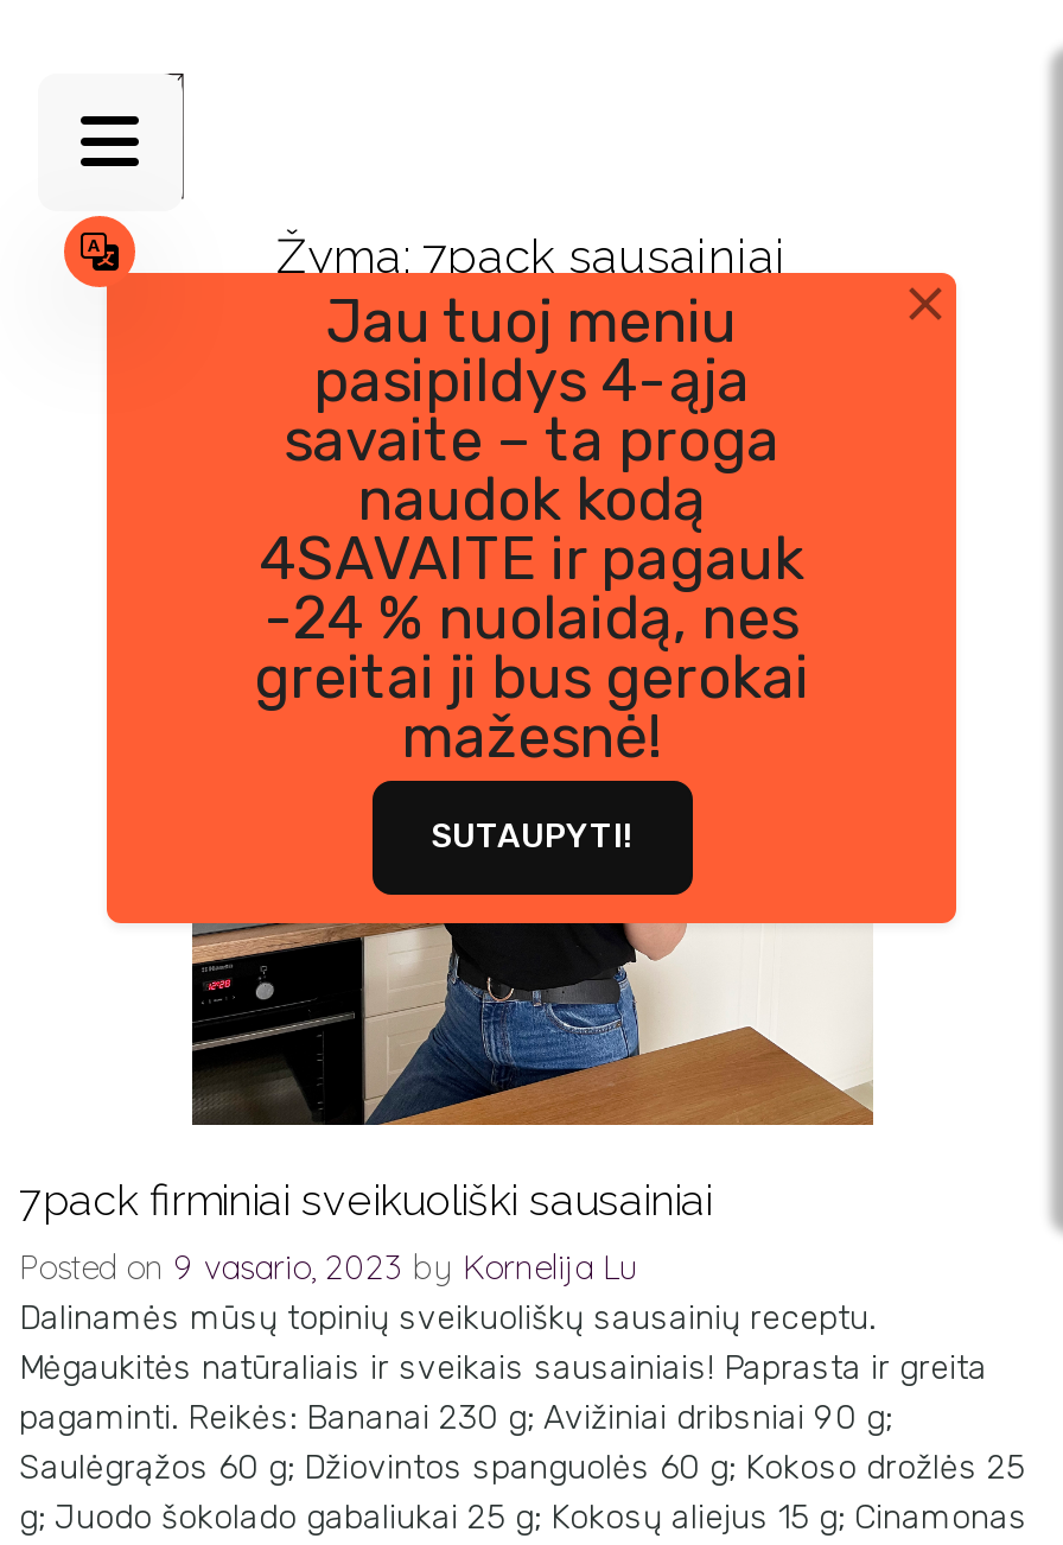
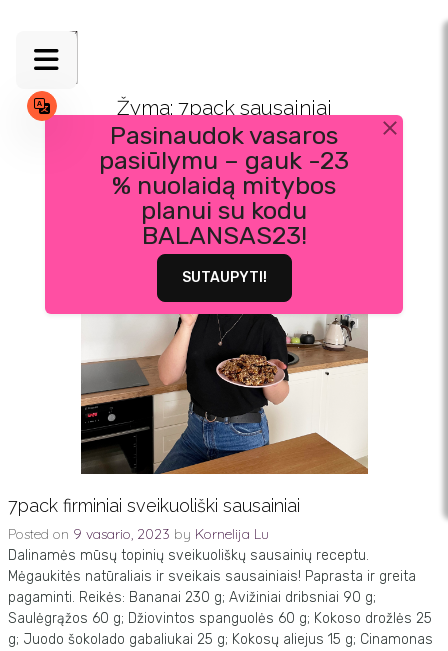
[104,271,959,926] [image] | Jau tuoj meniu | pasipildys 4-ąja | savaite – ta proga | naudok kodą | 4SAVAITE ir pagauk | -24 % nuolaidą, nes | greitai ji bus gerokai | mažesnė! -> [44,114,404,390] [image] | Pasinaudok vasaros | pasiūlymu – gauk -23 | % nuolaidą mitybos | planui su kodu | BALANSAS23!
moved [431,816,632,857] -> [181,269,266,286]: SUTAUPYTI!

